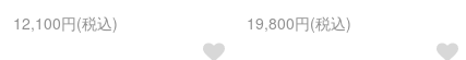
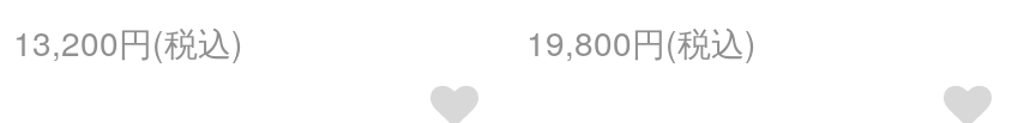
[13,12,118,34] 12,100円(税込) -> [13,18,243,66] 13,200円(税込)

